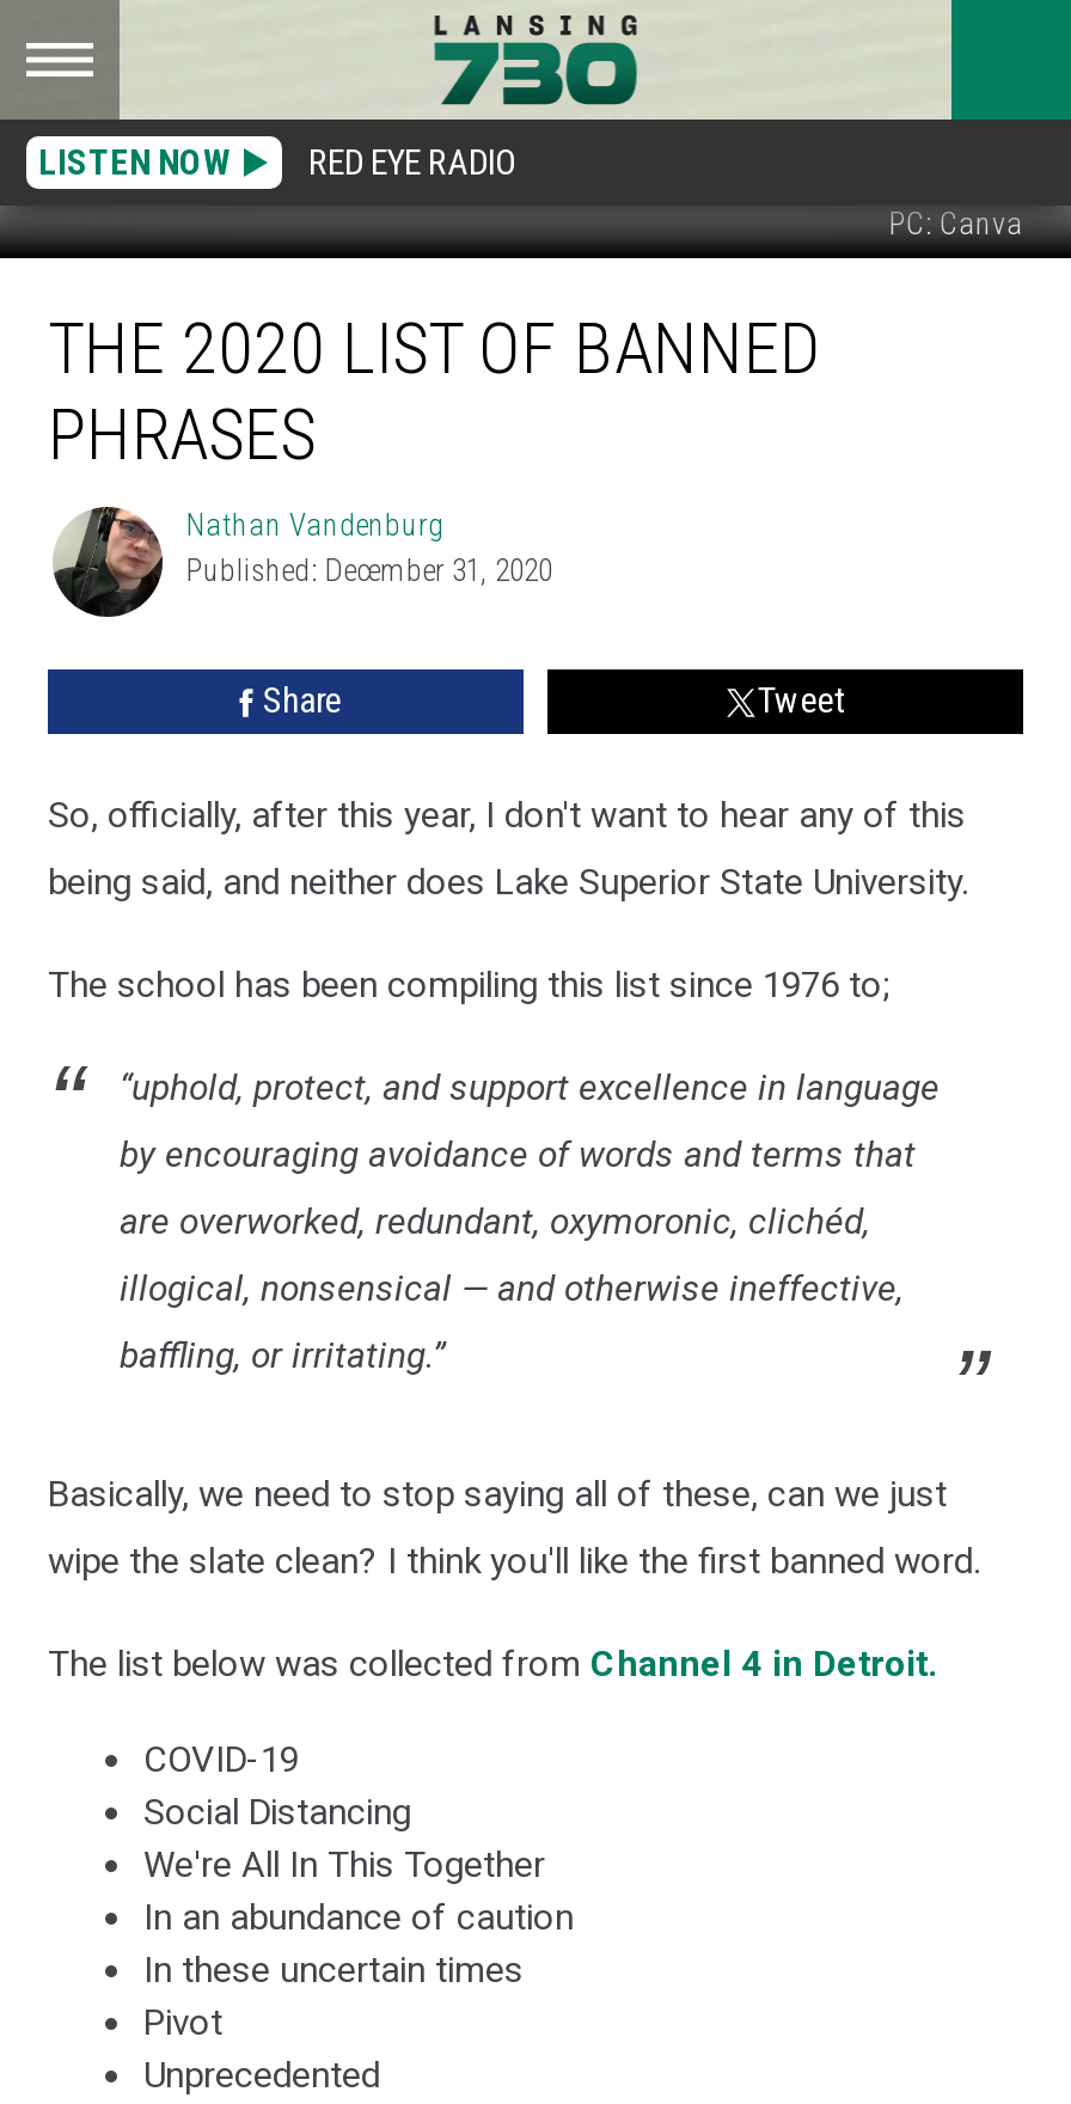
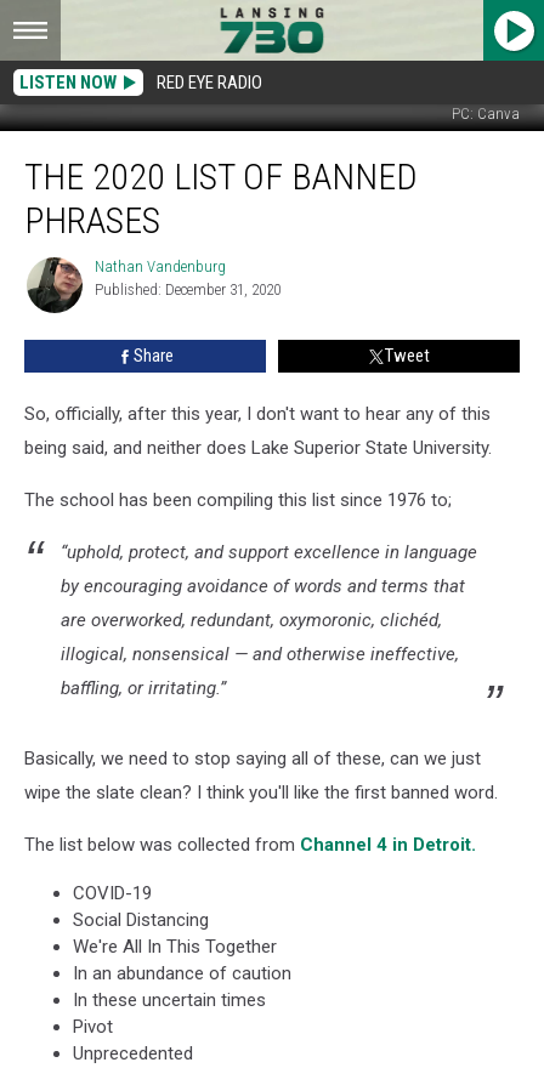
none -> [493,10,535,52] [image]

